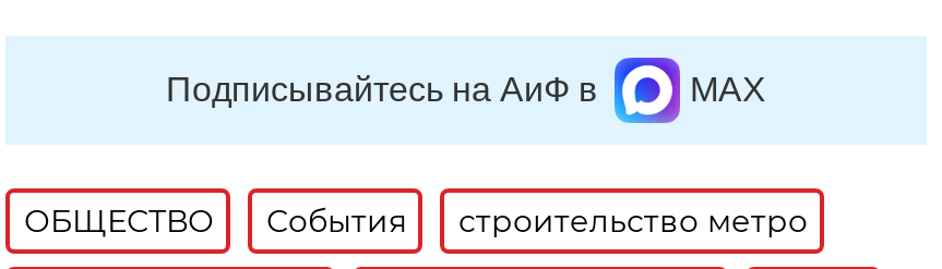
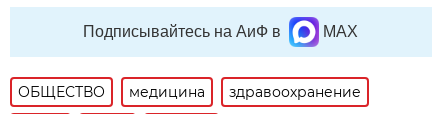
[266,202,808,241] События | строительство метро -> [129,83,361,101] медицина | здравоохранение

